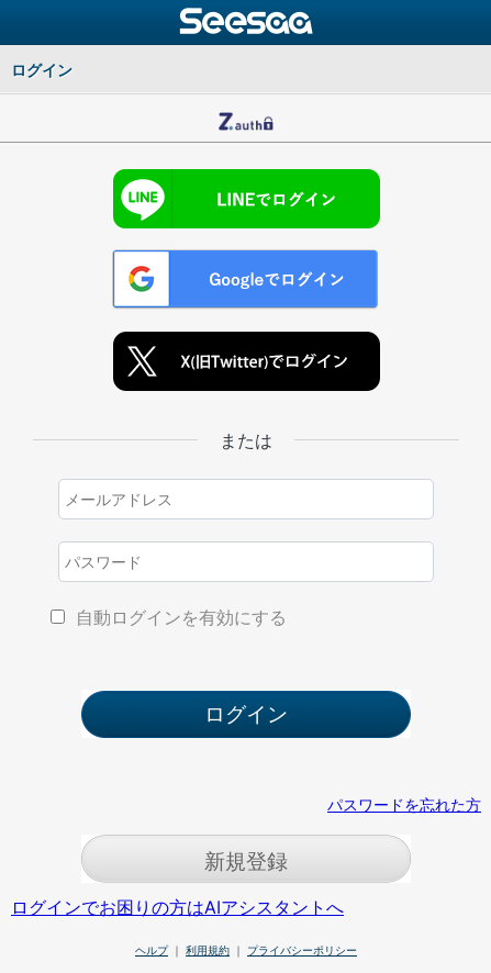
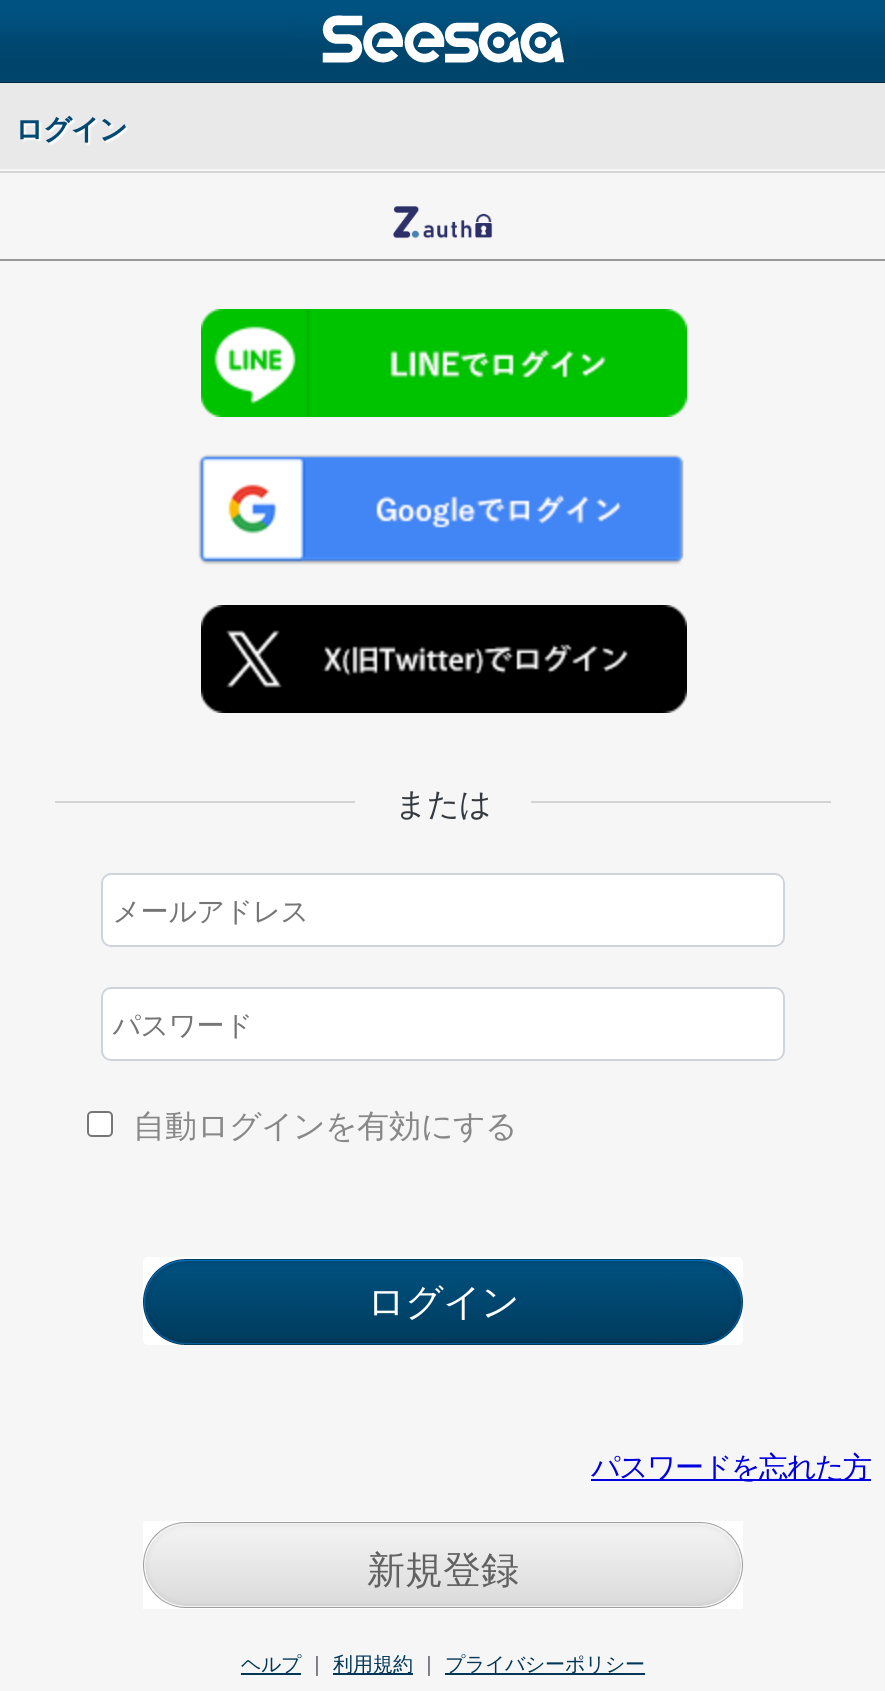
[11,896,344,918] ログインでお困りの方はAIアシスタントへ -> none

